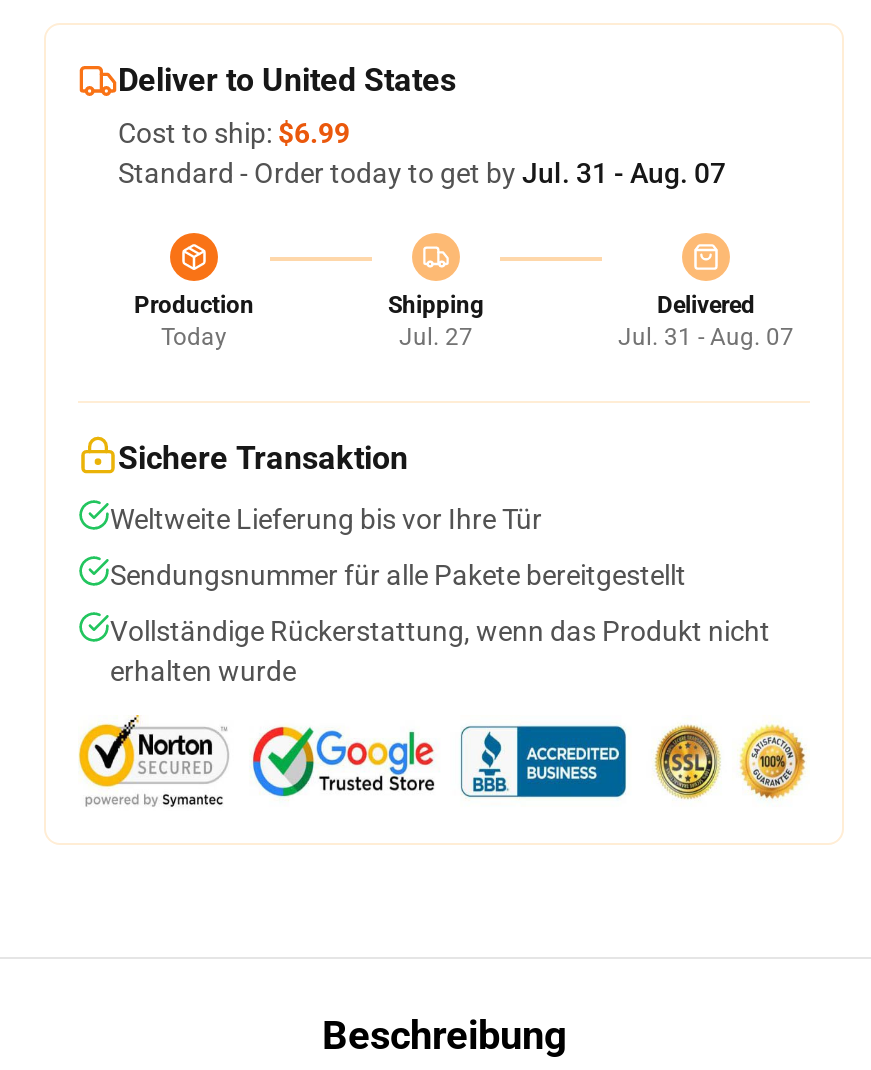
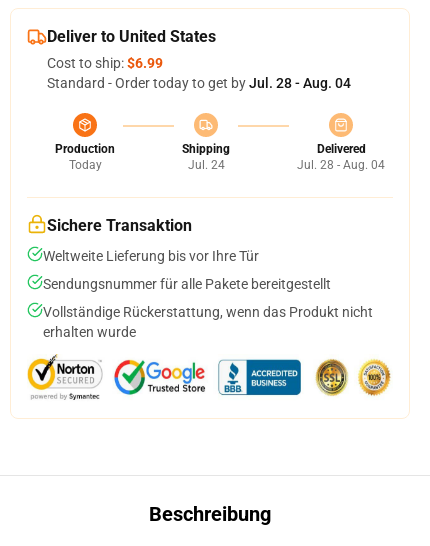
[118,157,726,189] Standard - Order today to get by Jul. 31 - Aug. 07 -> [47,75,351,91] Standard - Order today to get by Jul. 28 - Aug. 04
[399,323,473,351] Jul. 27 -> [187,158,224,172] Jul. 24
[618,323,794,351] Jul. 31 - Aug. 07 -> [297,158,385,172] Jul. 28 - Aug. 04

